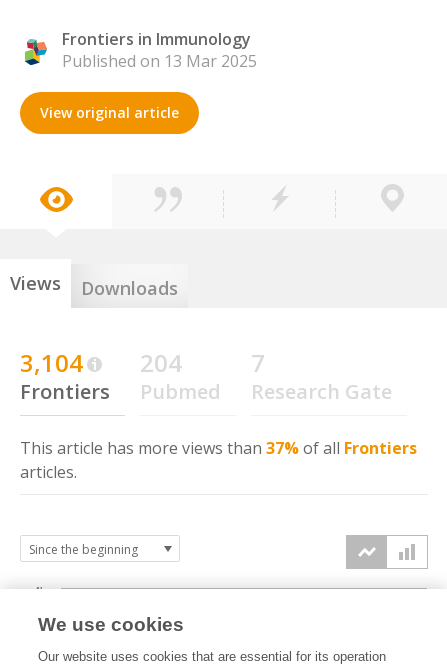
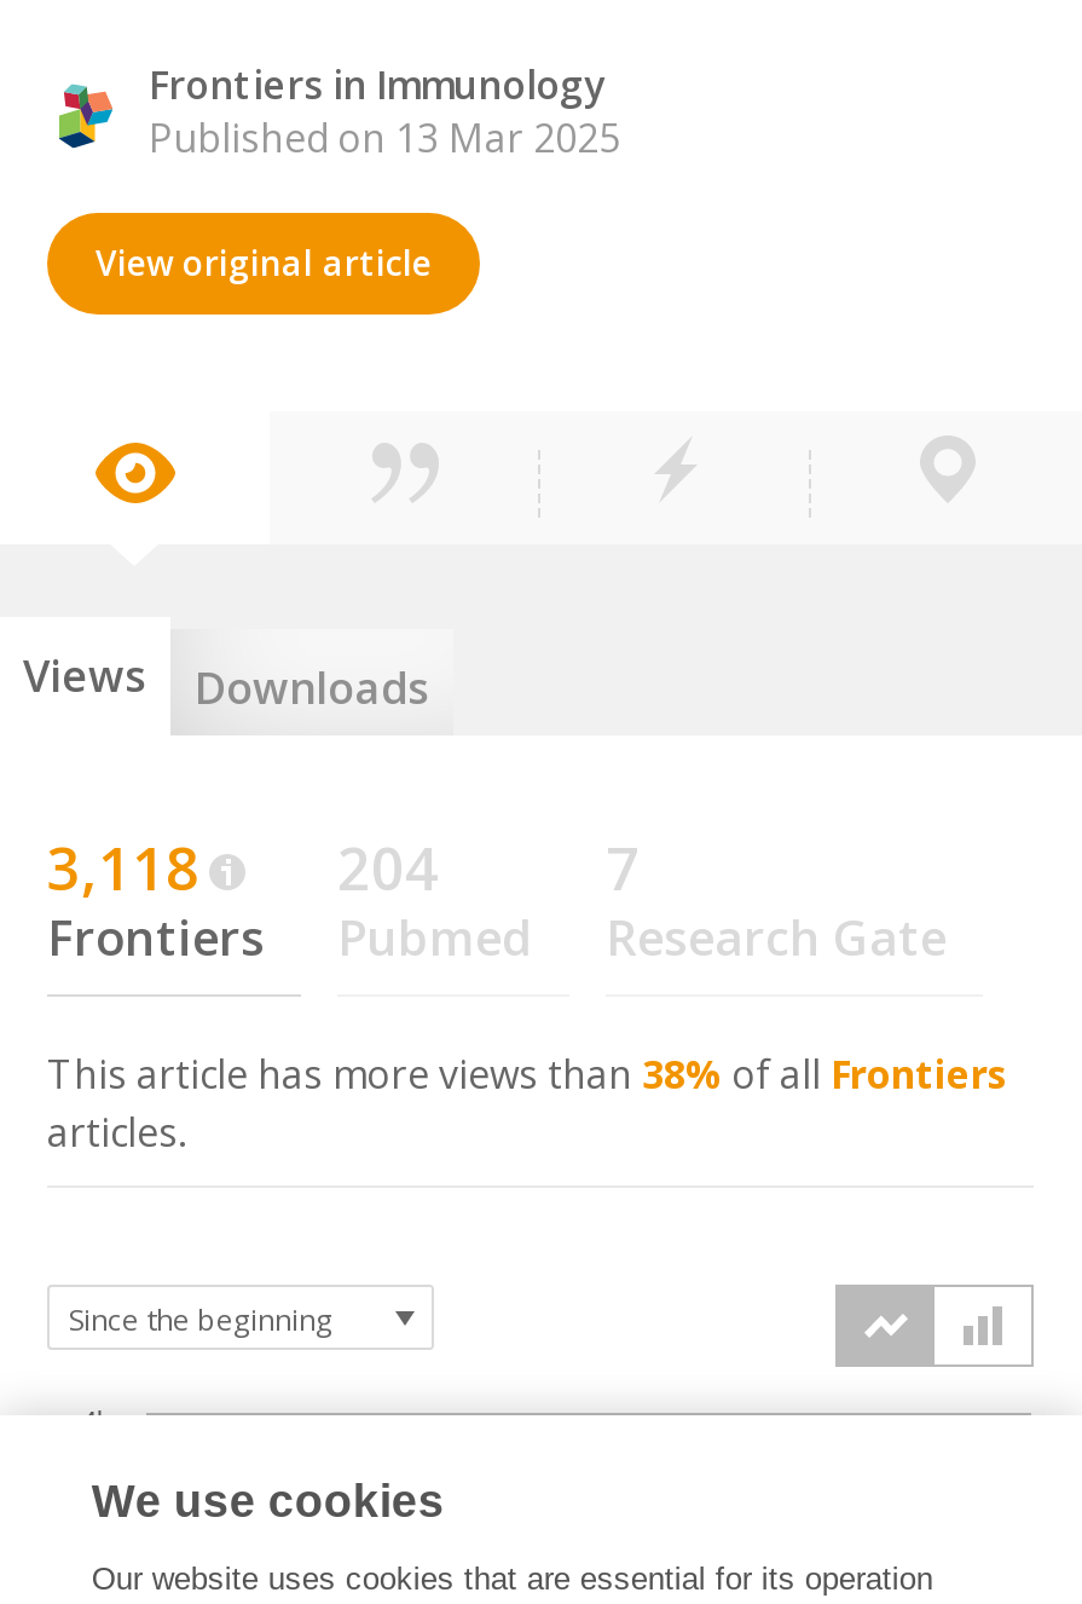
[20,346,83,379] 3,104 -> [47,827,199,907] 3,118
[20,437,417,459] This article has more views than 37% of all Frontiers -> [47,1048,1007,1101] This article has more views than 38% of all Frontiers

